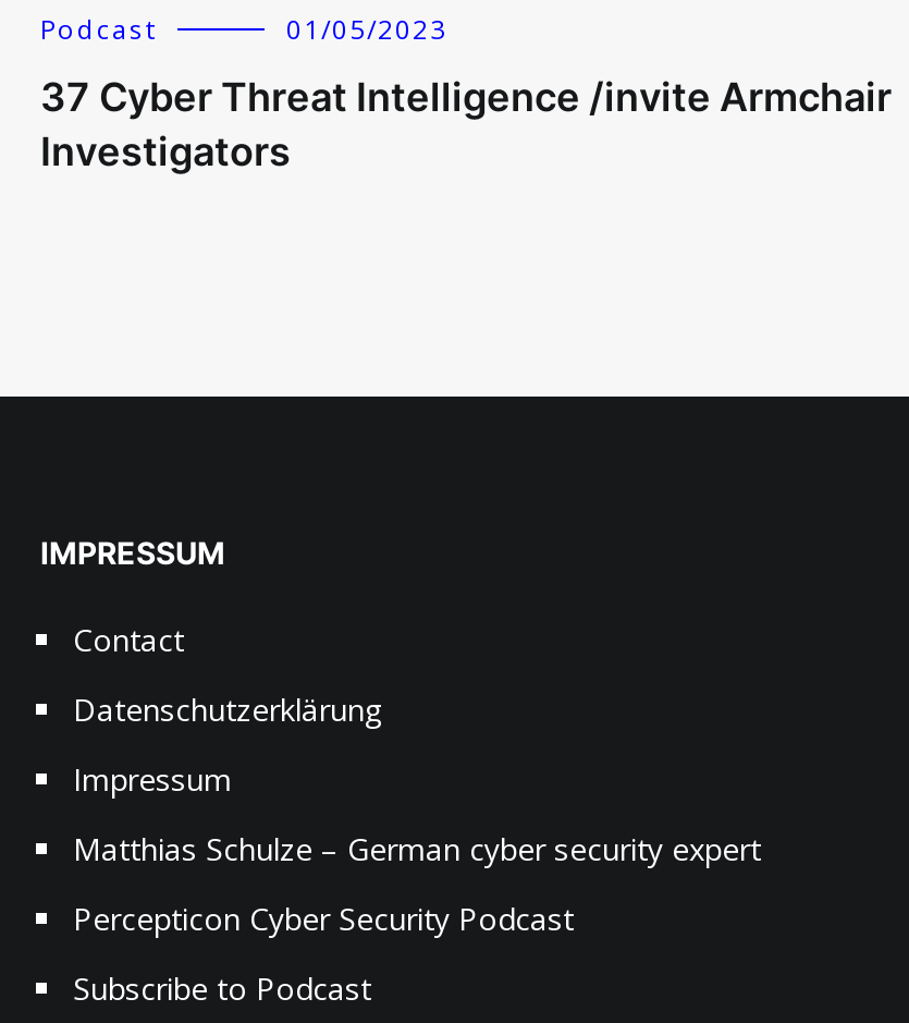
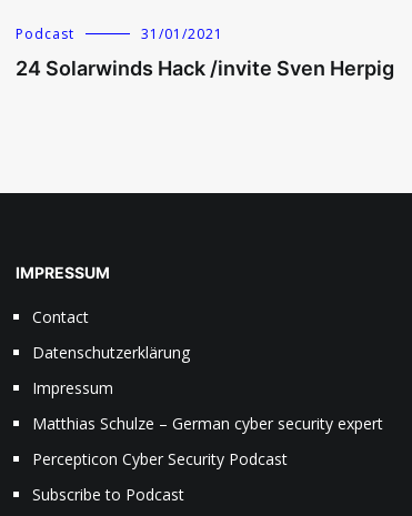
[286,11,447,48] 01/05/2023 -> [141,25,223,43] 31/01/2021
[40,74,892,175] 37 Cyber Threat Intelligence /invite Armchair | Investigators -> [16,57,394,80] 24 Solarwinds Hack /invite Sven Herpig

